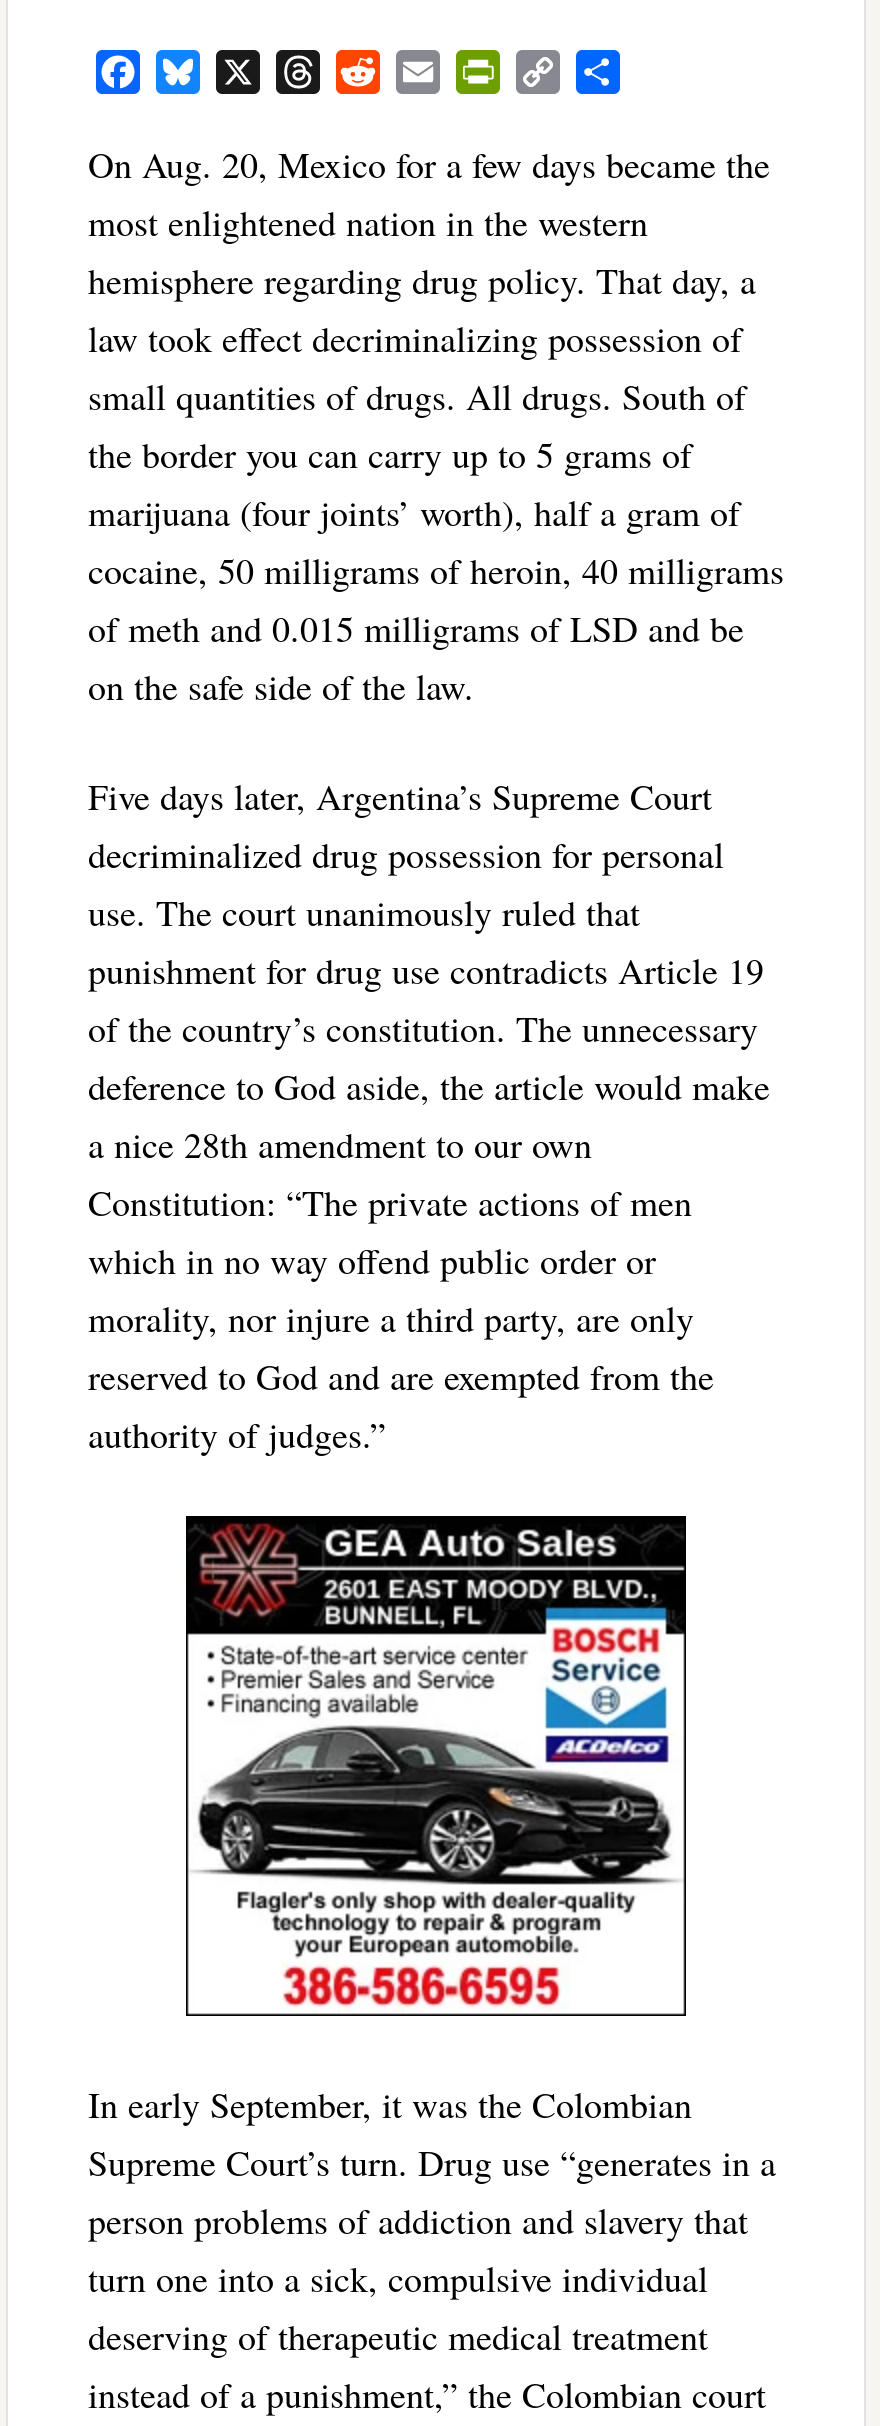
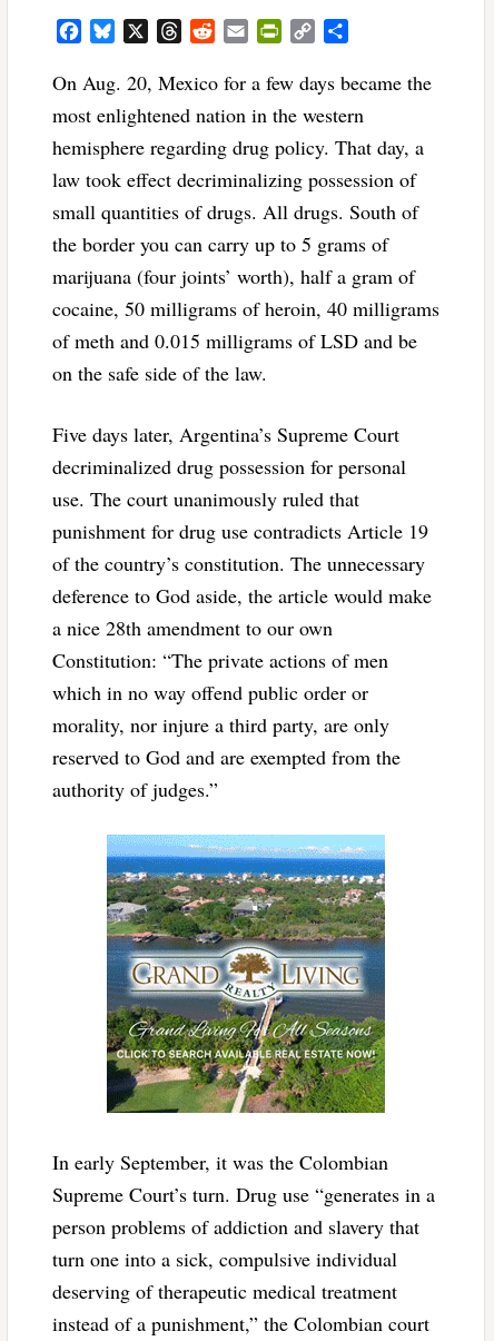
[184,1514,688,2018] [image] -> [106,835,386,1114] [image]

